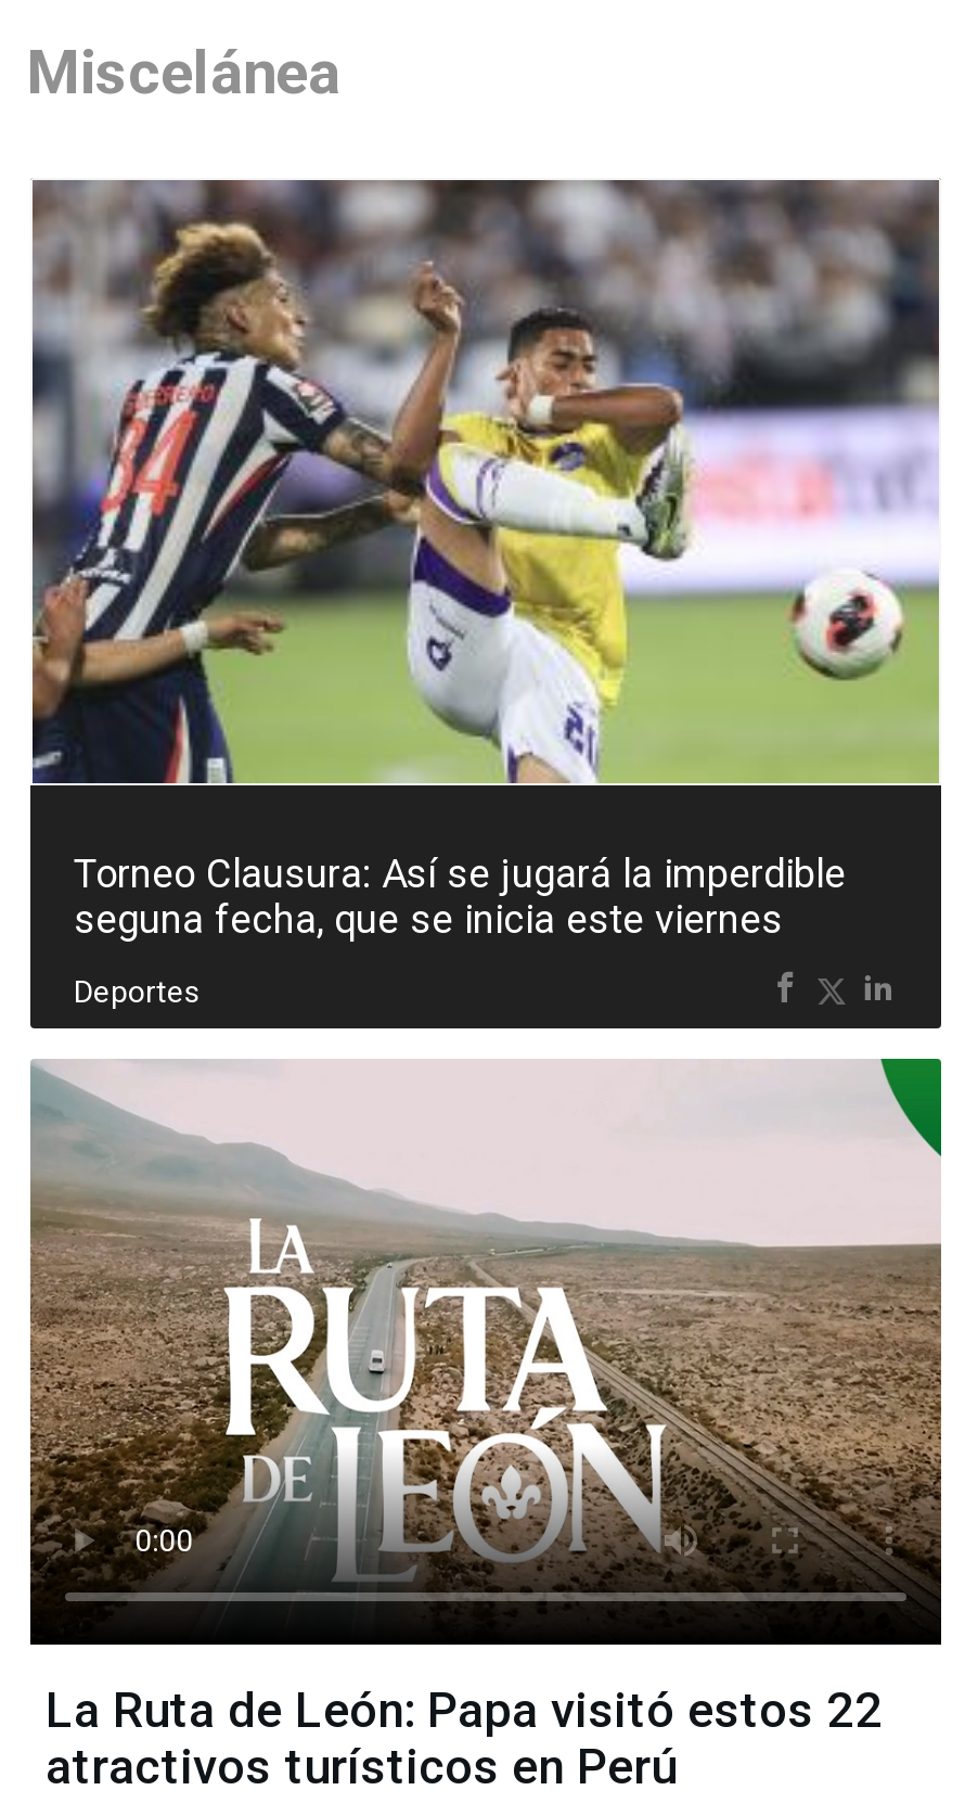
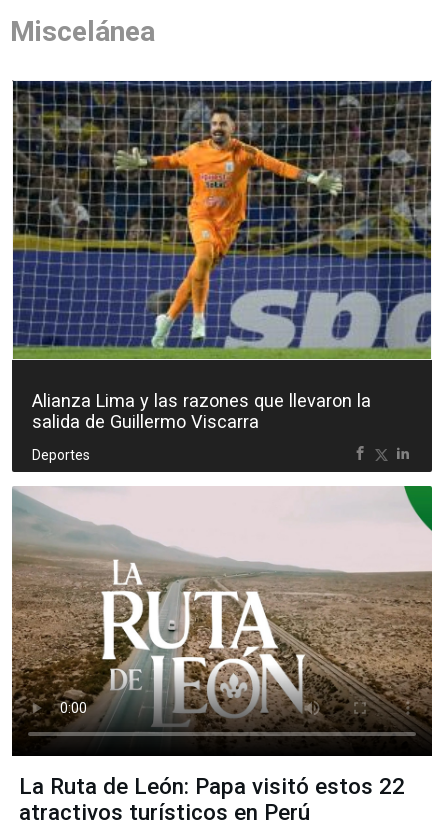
[30,178,941,941] [image] | Torneo Clausura: Así se jugará la imperdible | seguna fecha, que se inicia este viernes -> [12,80,432,432] [image] | Alianza Lima y las razones que llevaron la | salida de Guillermo Viscarra

